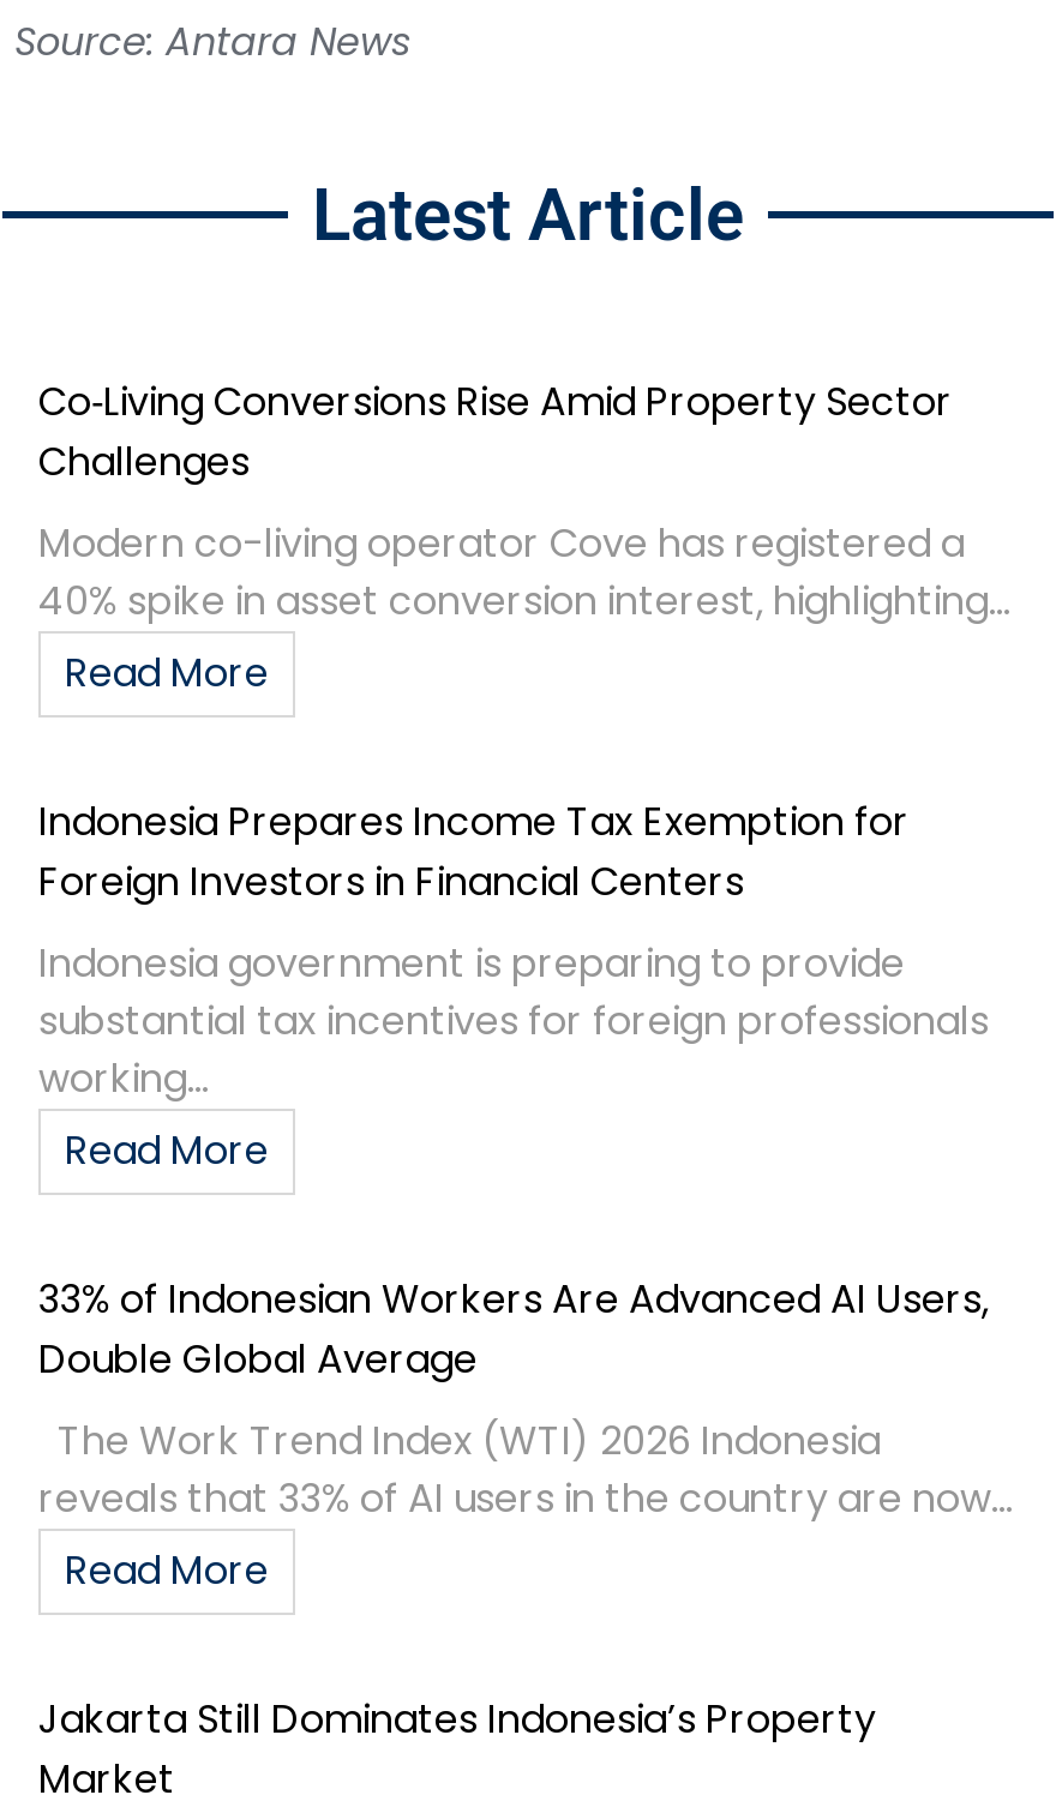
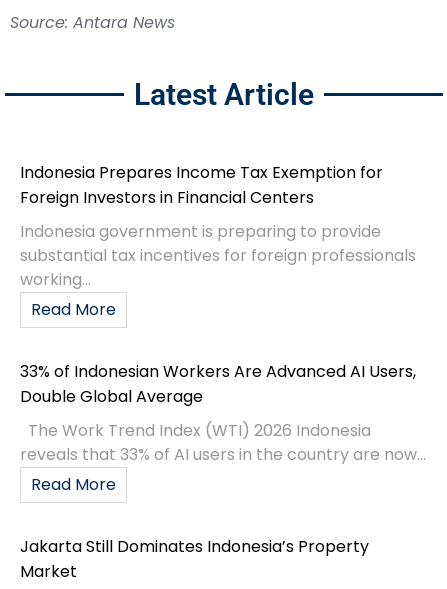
[38,374,1010,700] Co‑Living Conversions Rise Amid Property Sector | Challenges | Modern co-living operator Cove has registered a | 40% spike in asset conversion interest, highlighting... | Read More -> none

